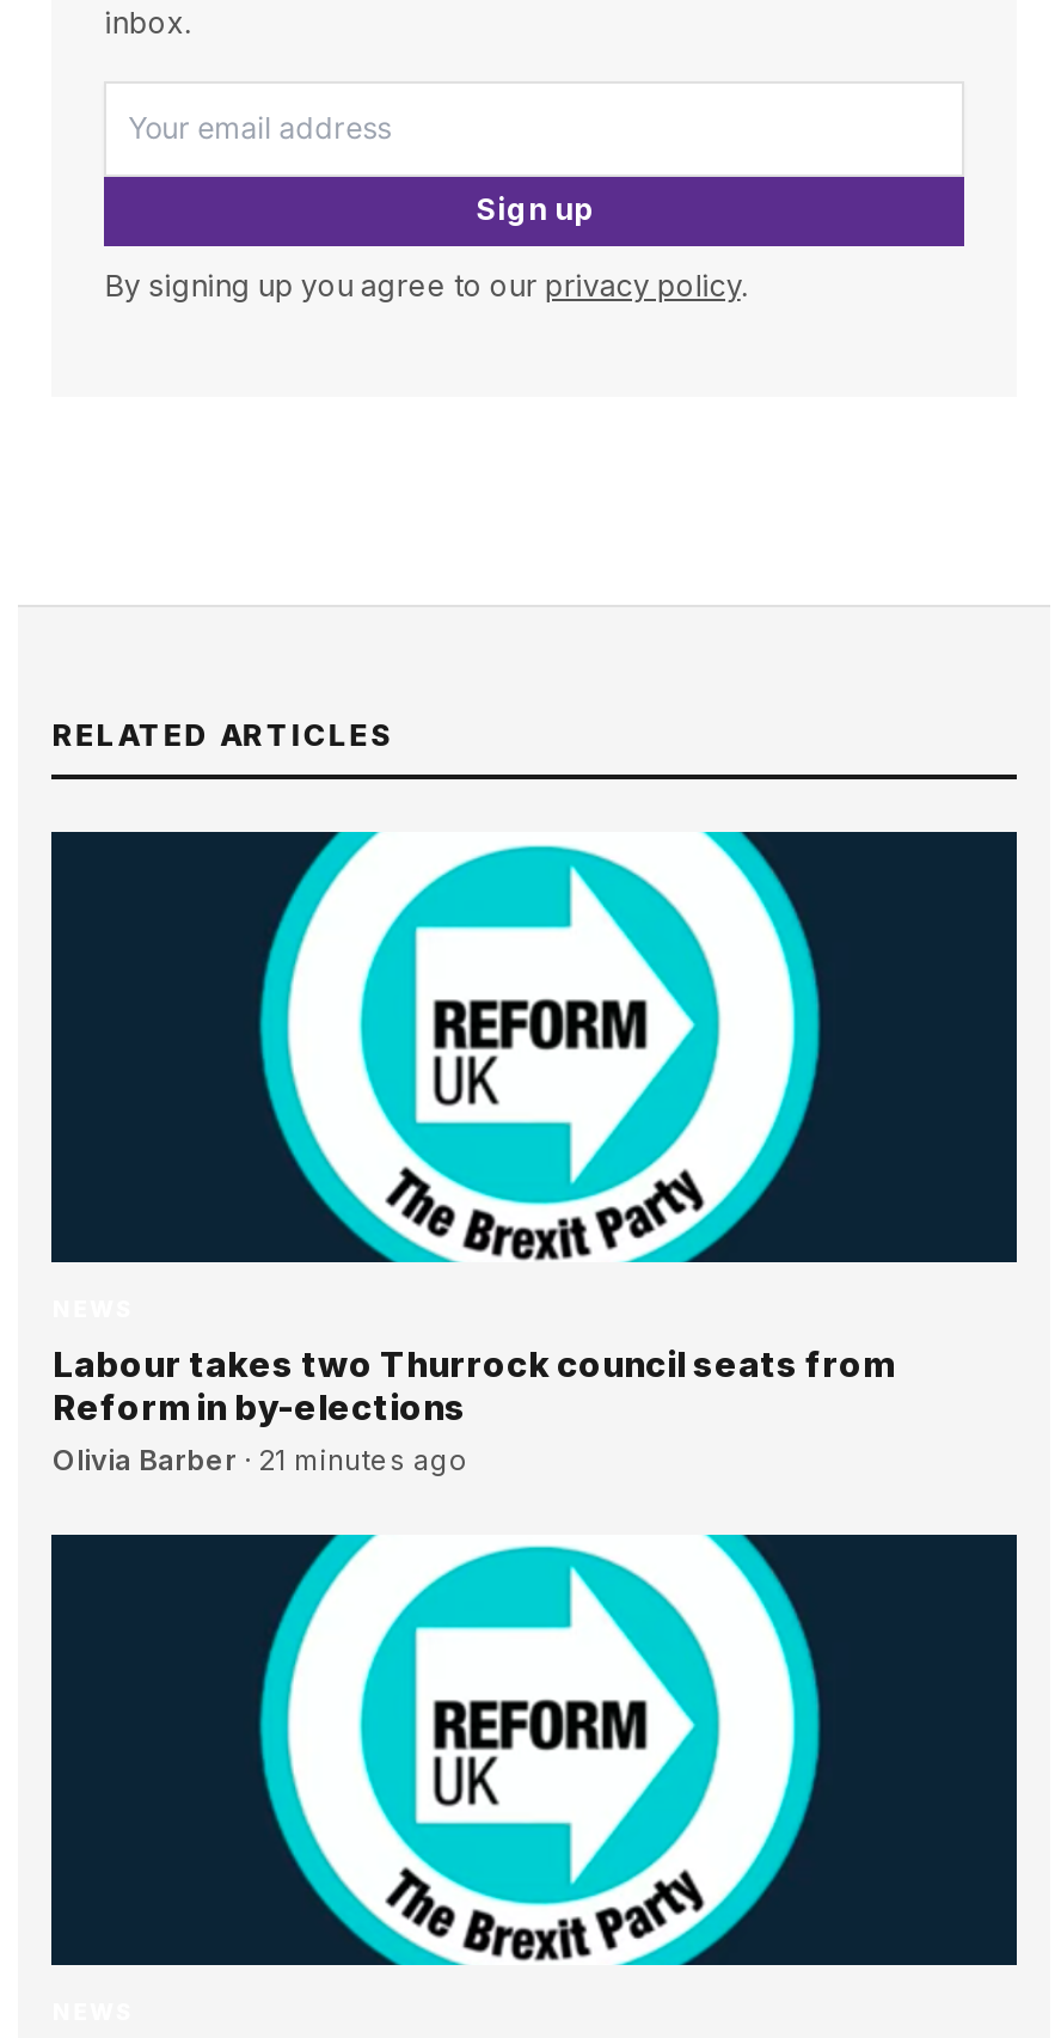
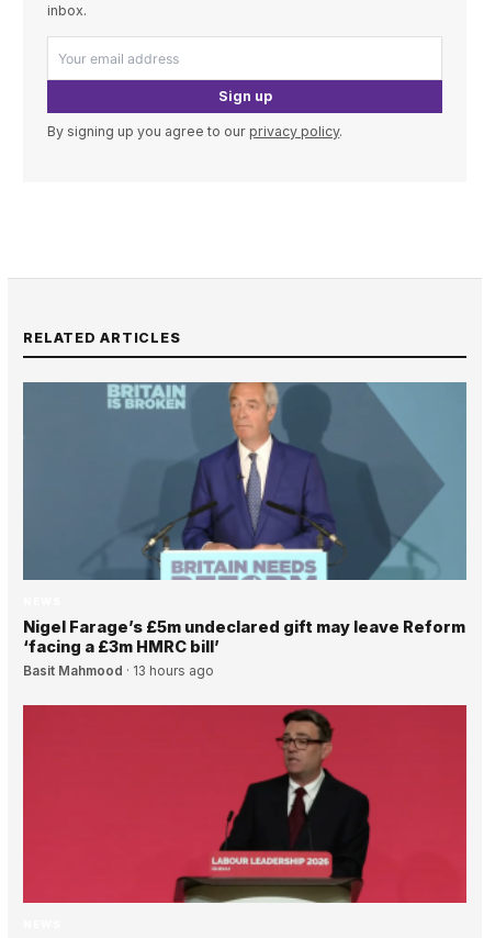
[51,830,1017,1476] [image] | Labour takes two Thurrock council seats from | Reform in by-elections | Olivia Barber · 21 minutes ago -> [23,381,466,678] [image] | Nigel Farage’s £5m undeclared gift may leave Reform | ‘facing a £3m HMRC bill’ | Basit Mahmood · 13 hours ago
[49,1532,1019,1967] [image] -> [22,704,468,904] [image]

